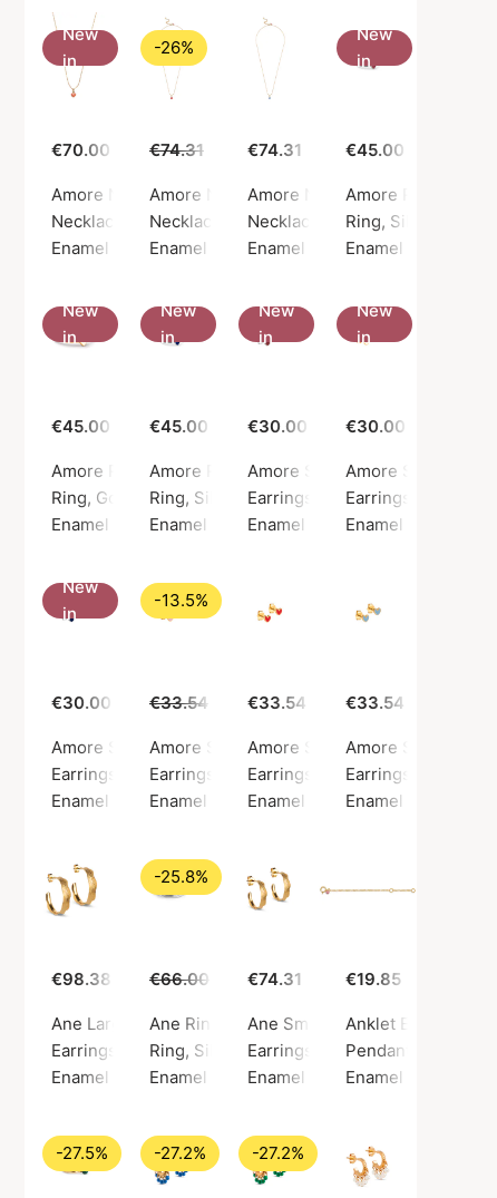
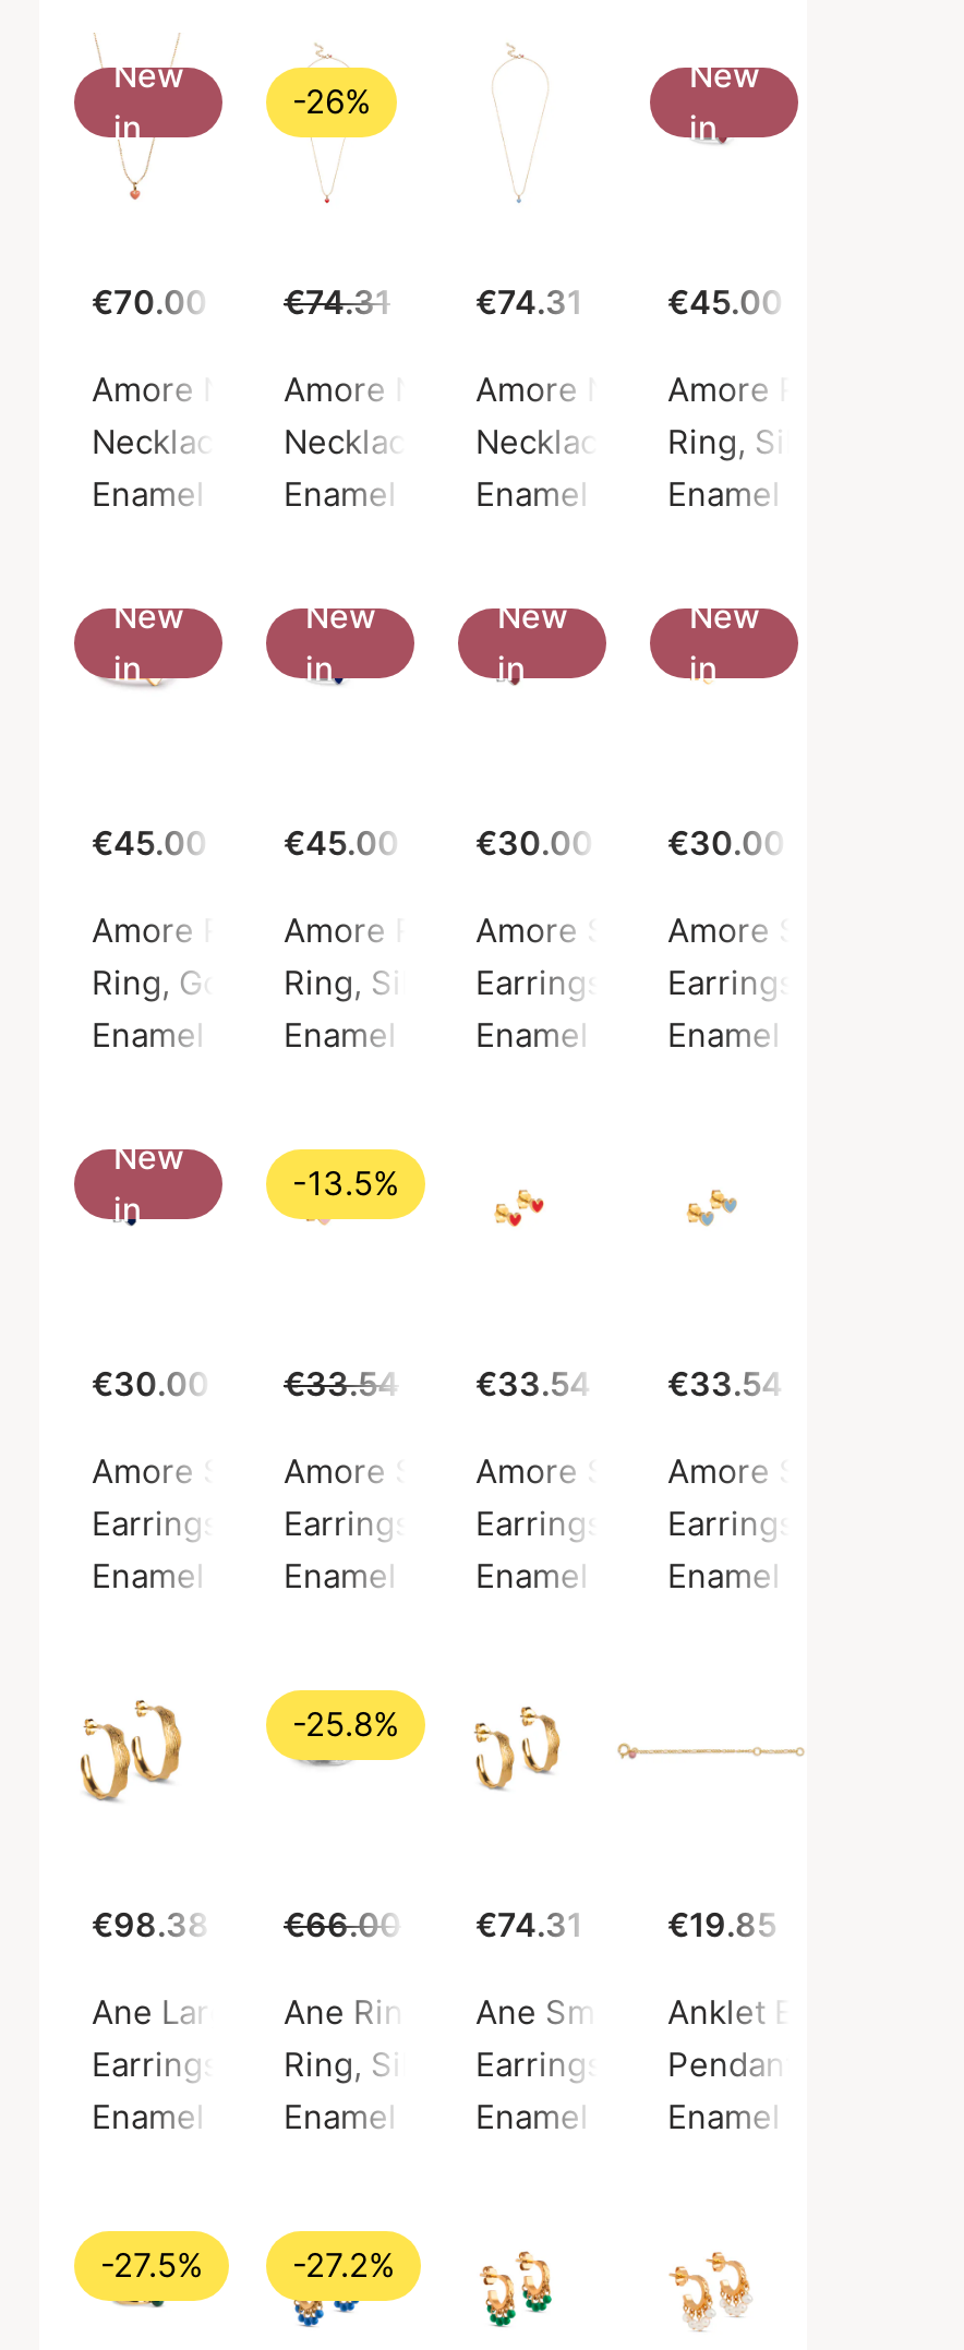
[252,1142,304,1163] -27.2% -> none

